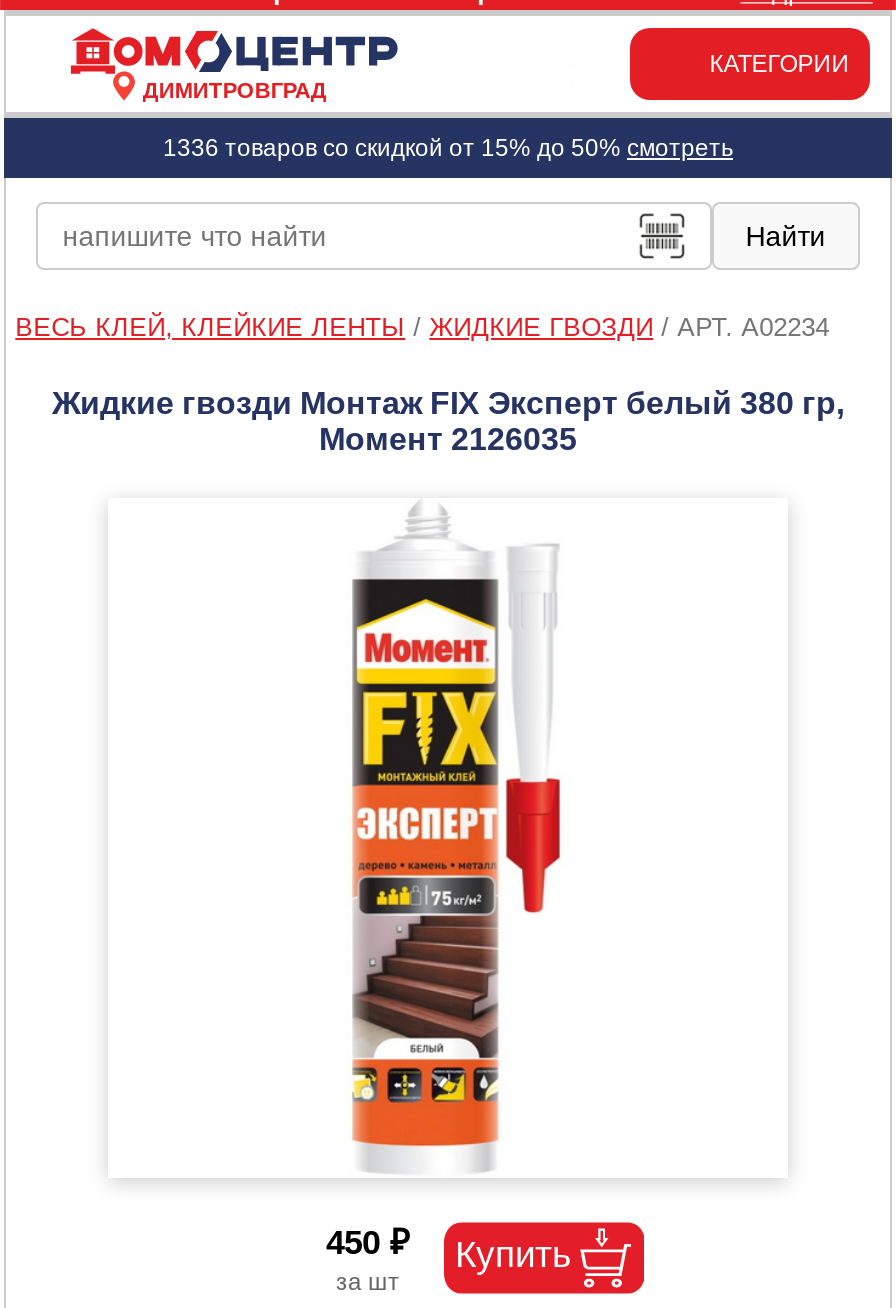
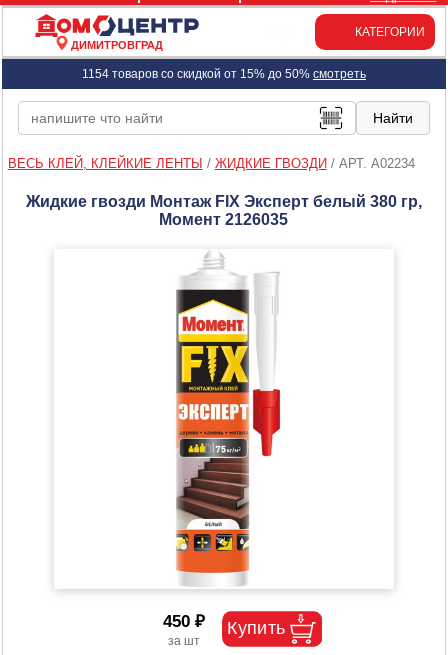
[163,134,733,162] 1336 товаров со скидкой от 15% до 50% смотреть -> [82,67,366,81] 1154 товаров со скидкой от 15% до 50% смотреть

